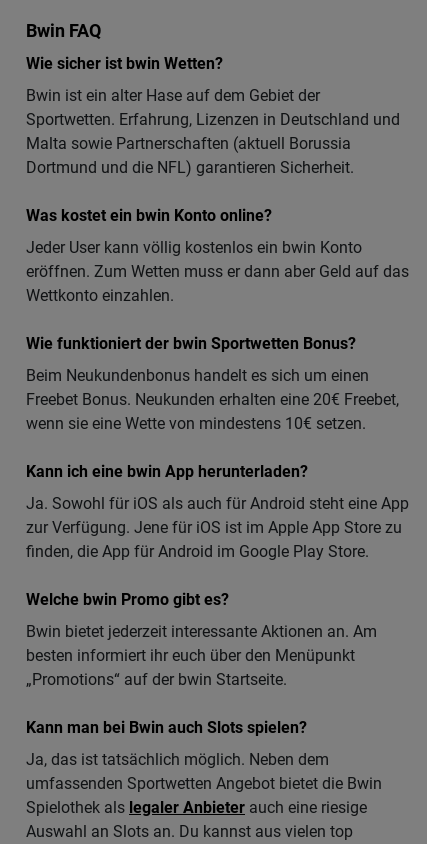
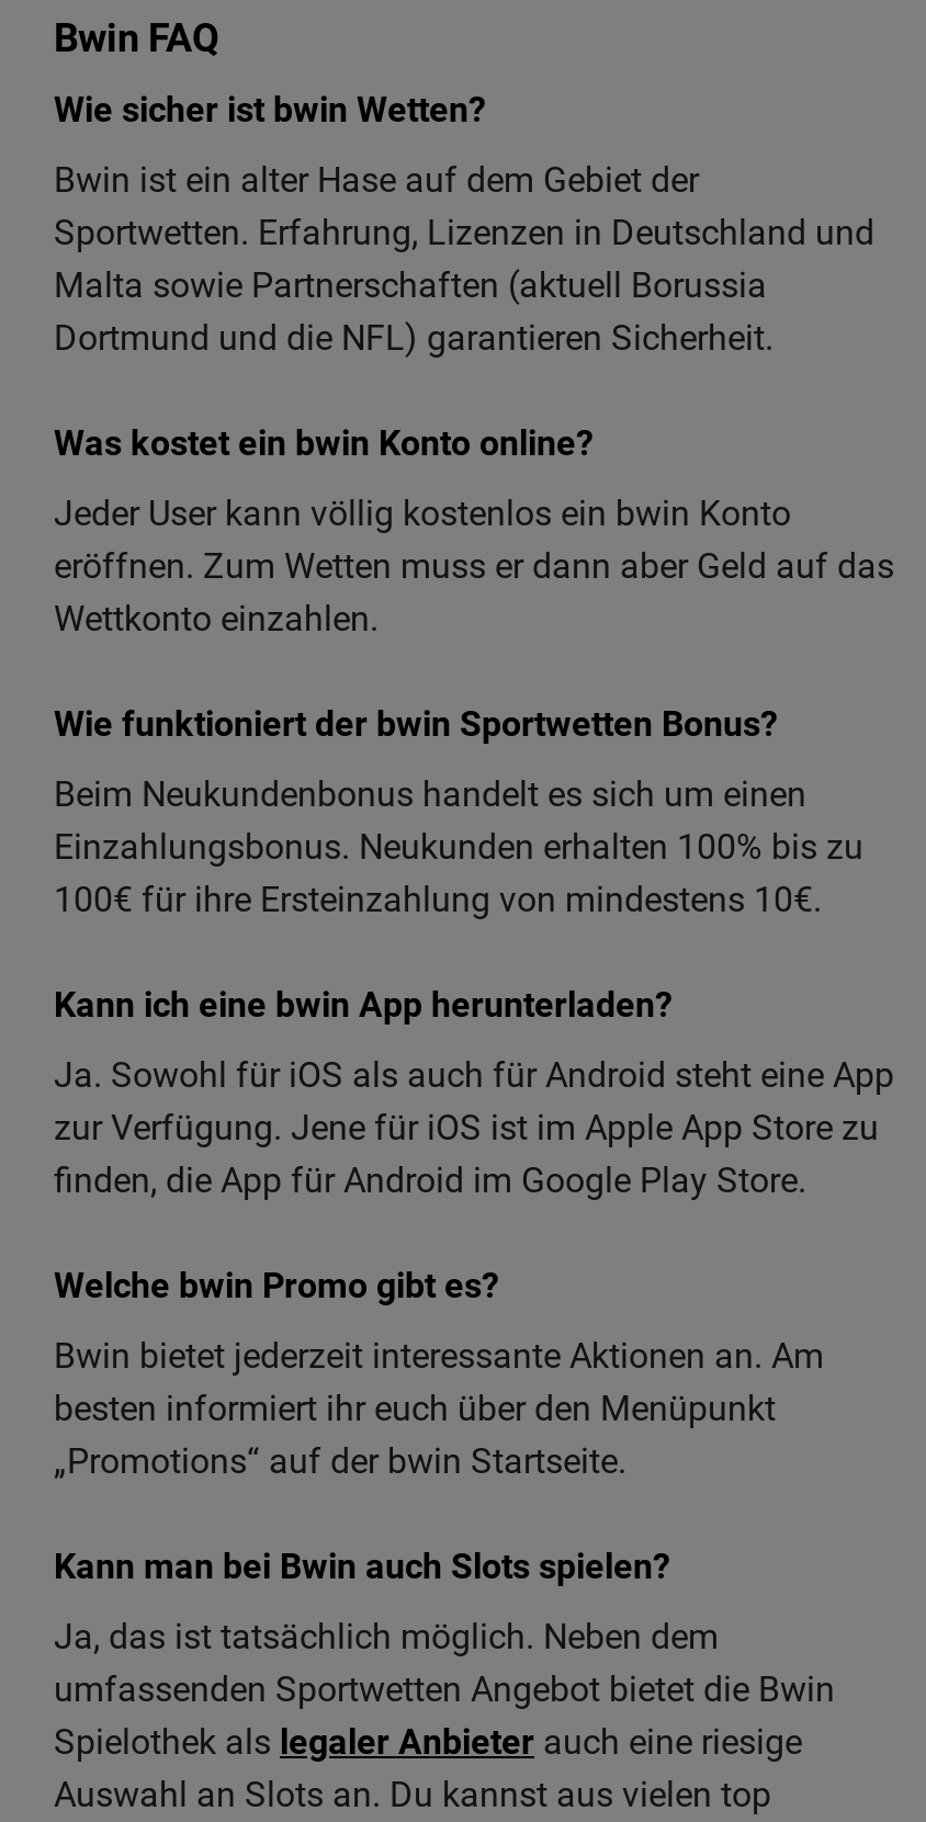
[26,390,399,433] Freebet Bonus. Neukunden erhalten eine 20€ Freebet, | wenn sie eine Wette von mindestens 10€ setzen. -> [54,826,863,920] Einzahlungsbonus. Neukunden erhalten 100% bis zu | 100€ für ihre Ersteinzahlung von mindestens 10€.

